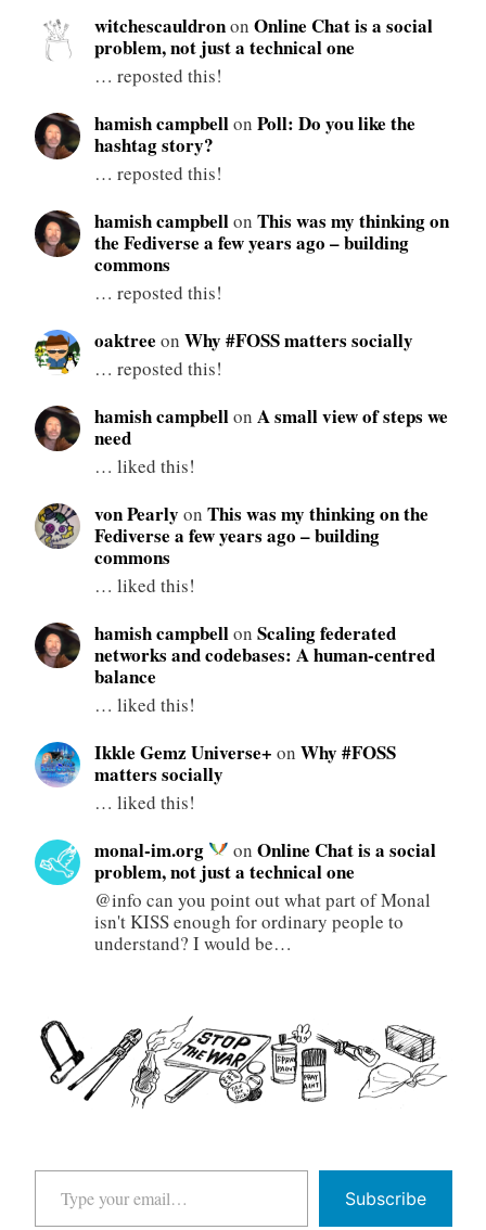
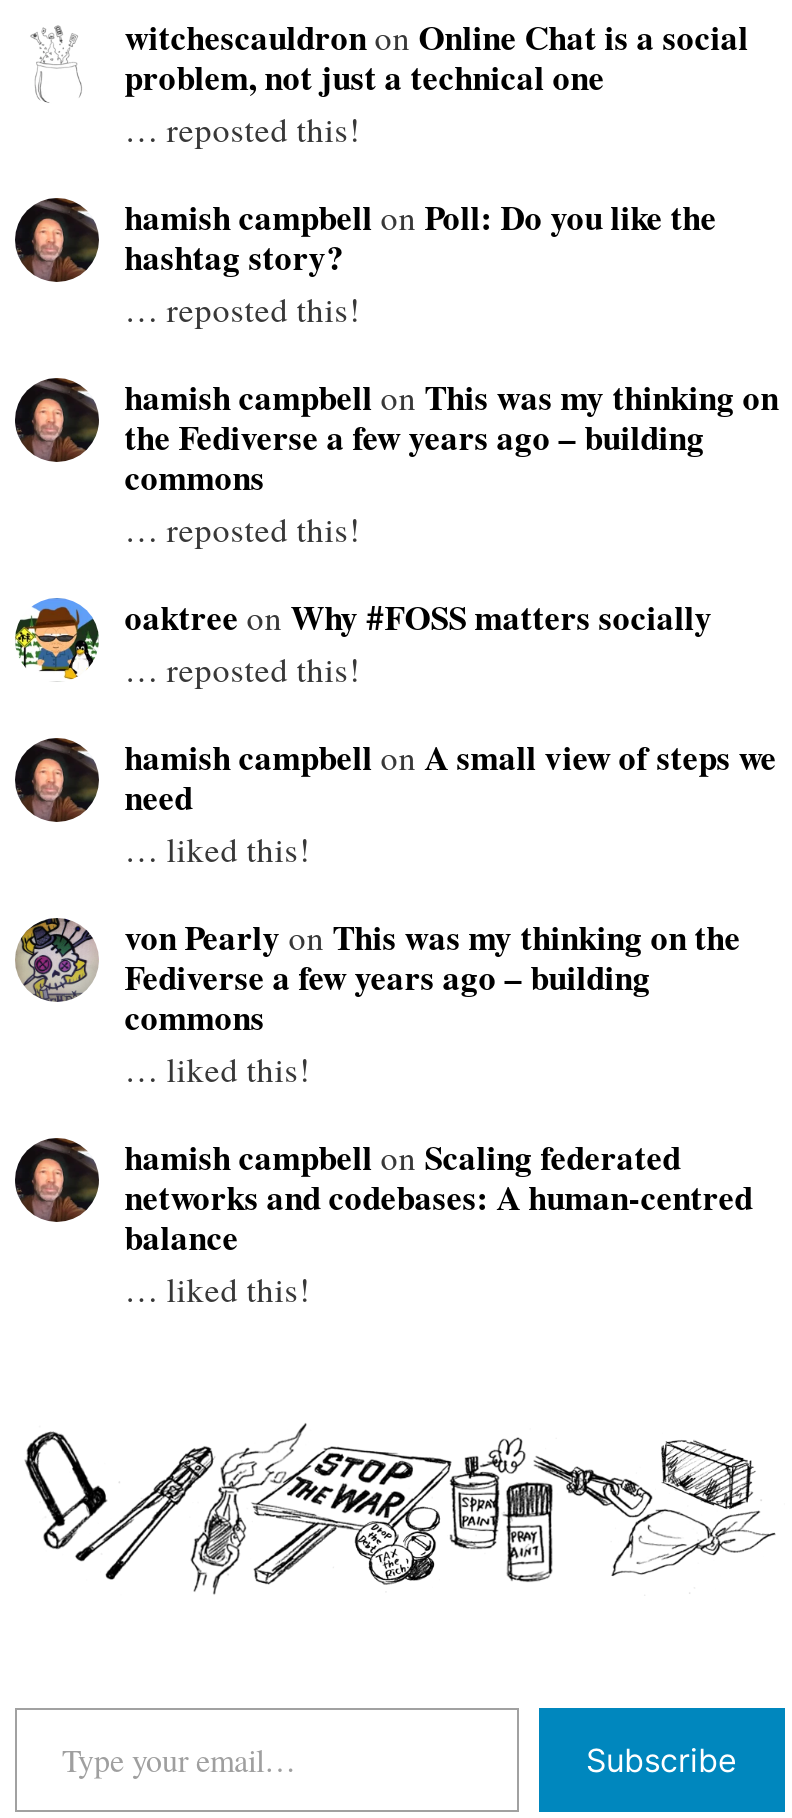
[35,738,436,955] [image] | Ikkle Gemz Universe+ on Why #FOSS | matters socially | … liked this! | monal-im.org | on Online Chat is a social | problem, not just a technical one | @info can you point out what part of Monal | isn't KISS enough for ordinary people to | understand? I would be… -> none
[34,838,78,886] [image] -> none

